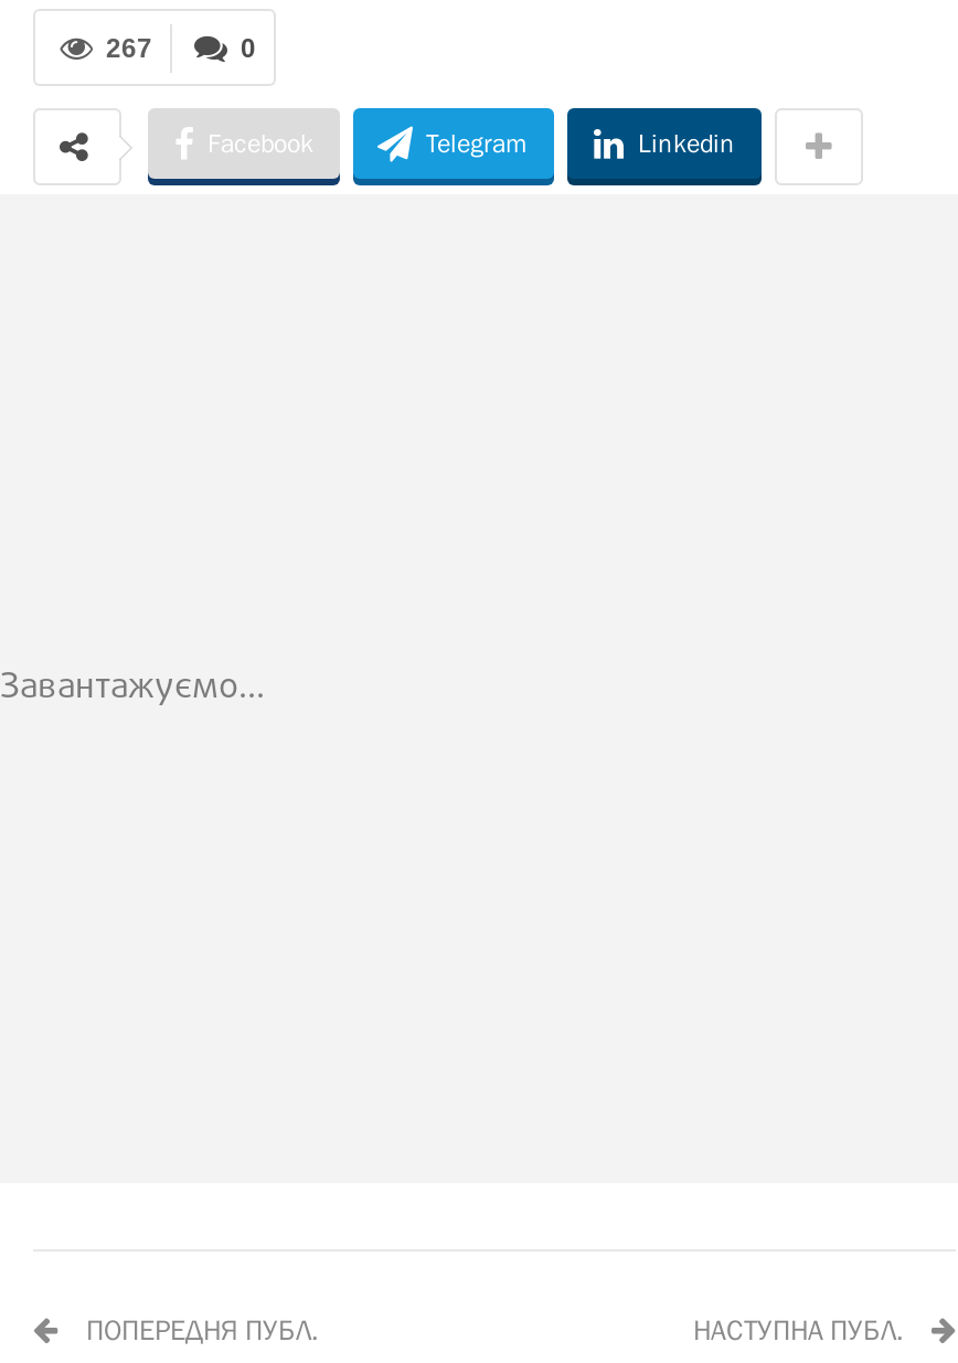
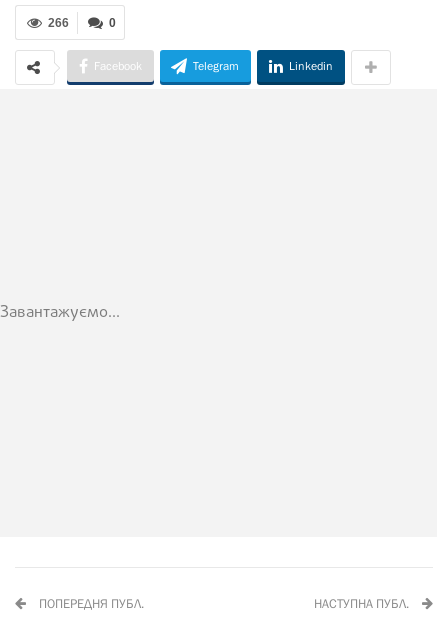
[106,34,152,64] 267 -> [48,16,69,30] 266

